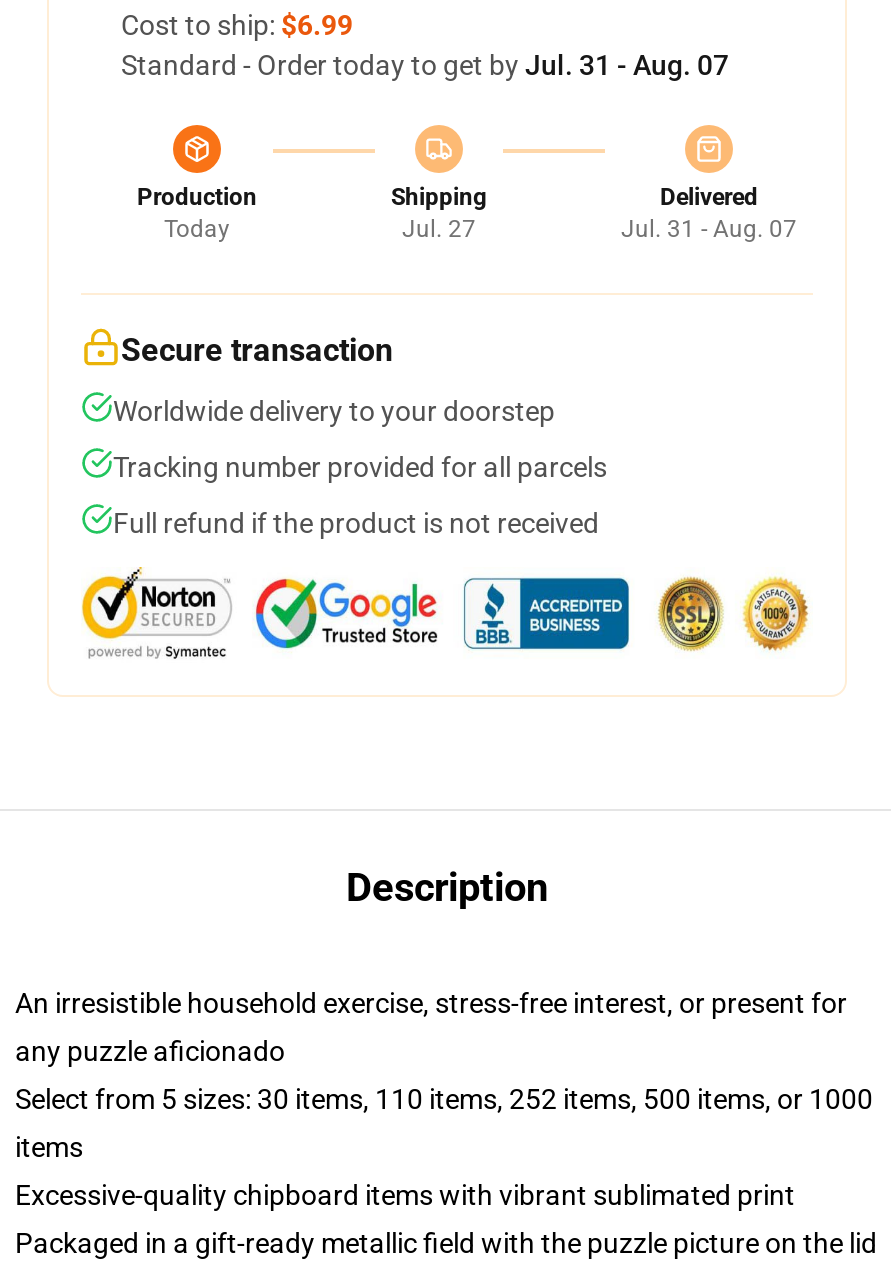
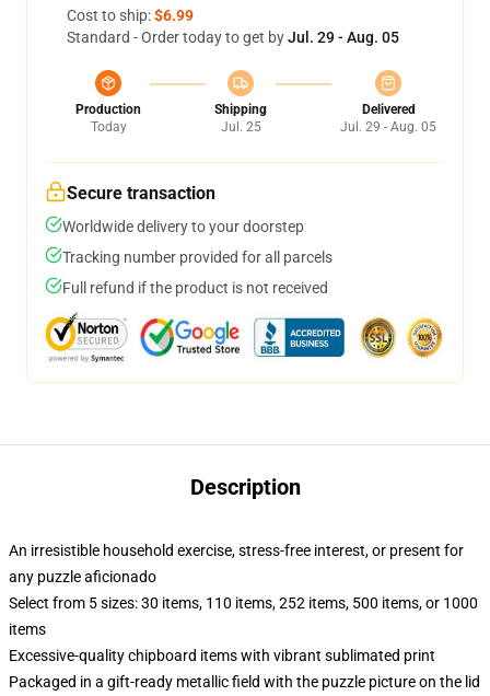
[121,49,729,81] Standard - Order today to get by Jul. 31 - Aug. 07 -> [67,28,399,46] Standard - Order today to get by Jul. 29 - Aug. 05
[402,215,476,243] Jul. 27 -> [220,119,261,135] Jul. 25
[621,215,797,243] Jul. 31 - Aug. 07 -> [340,119,436,135] Jul. 29 - Aug. 05

